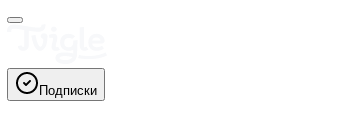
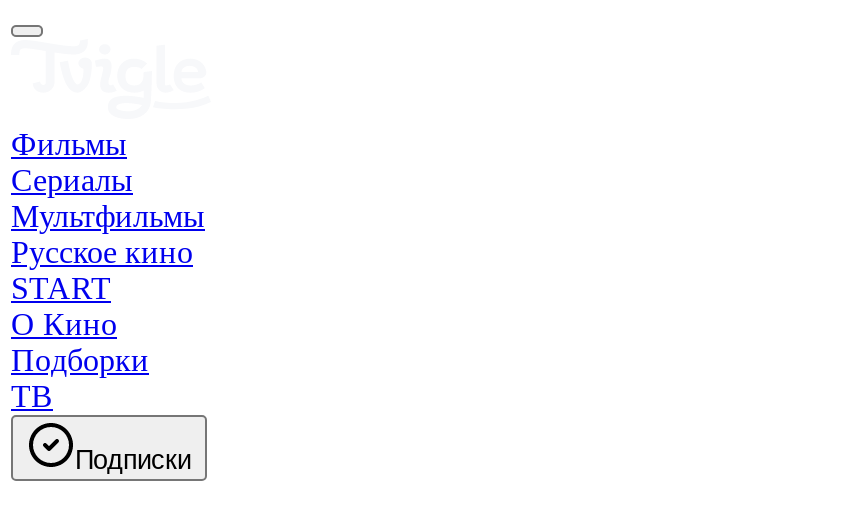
none -> [11,127,205,413] Фильмы | Сериалы | Мультфильмы | Русское кино | START | О Кино | Подборки | ТВ

